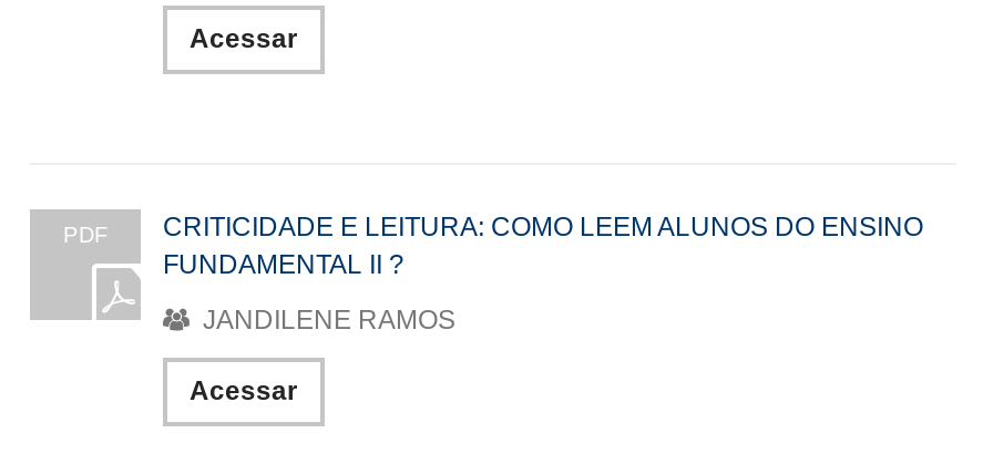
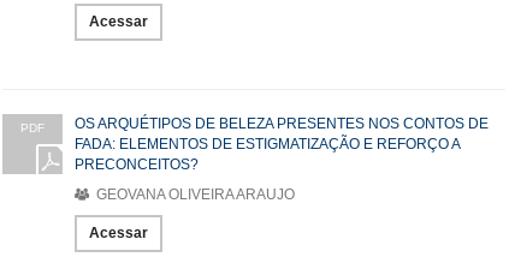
[163,211,923,280] CRITICIDADE E LEITURA: COMO LEEM ALUNOS DO ENSINO | FUNDAMENTAL II ? -> [75,115,489,173] OS ARQUÉTIPOS DE BELEZA PRESENTES NOS CONTOS DE | FADA: ELEMENTOS DE ESTIGMATIZAÇÃO E REFORÇO A | PRECONCEITOS?
[196,304,455,335] JANDILENE RAMOS -> [93,186,295,203] GEOVANA OLIVEIRA ARAUJO

